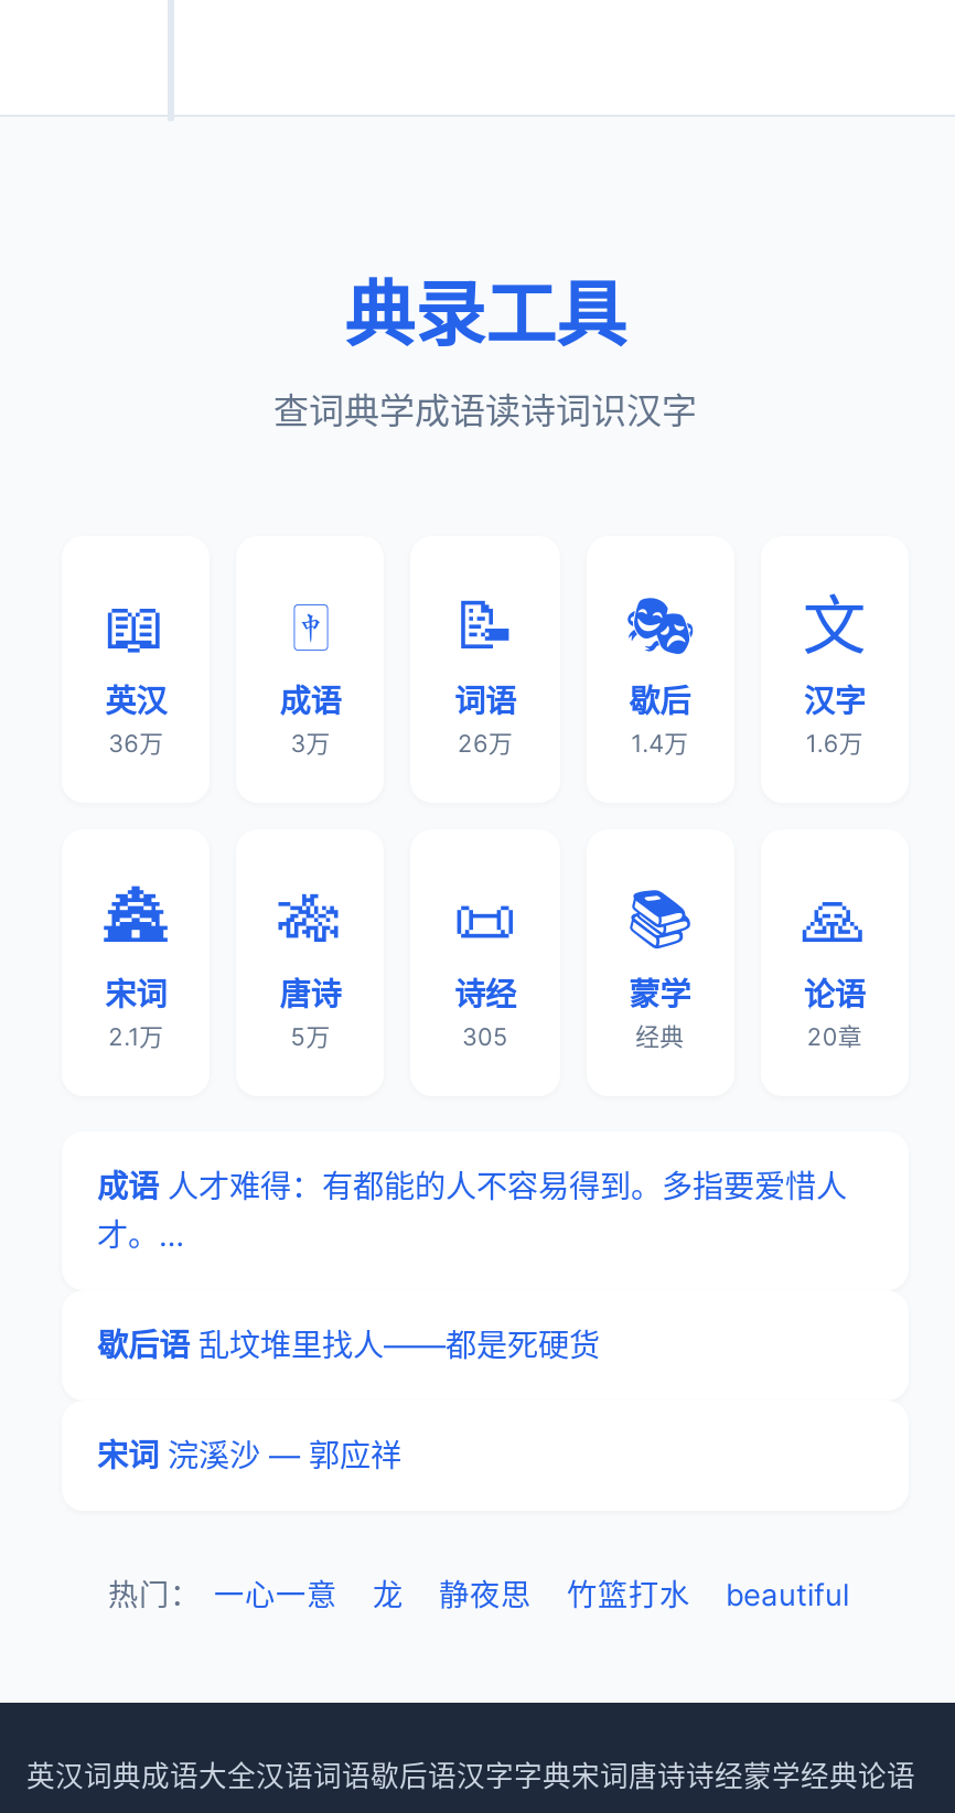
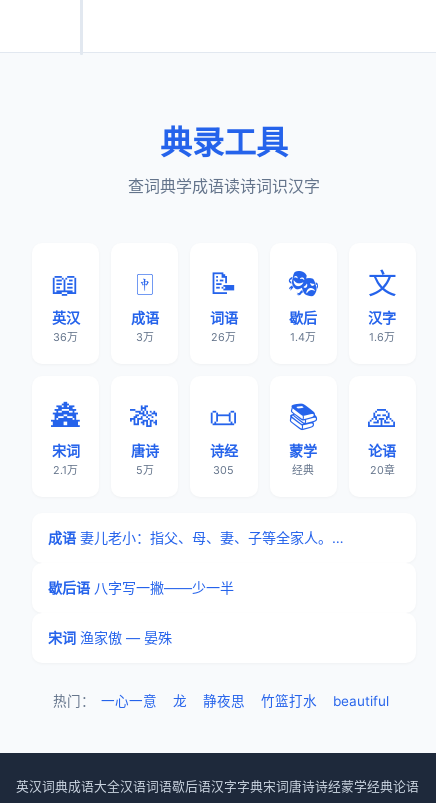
[97,1167,847,1253] 成语人才难得：有都能的人不容易得到。多指要爱惜人 | 才。… -> [48,529,344,546] 成语妻儿老小：指父、母、妻、子等全家人。…
[97,1326,600,1363] 歇后语乱坟堆里找人——都是死硬货 -> [48,579,234,596] 歇后语八字写一撇——少一半
[97,1436,401,1473] 宋词浣溪沙 — 郭应祥 -> [48,629,172,646] 宋词渔家傲 — 晏殊

